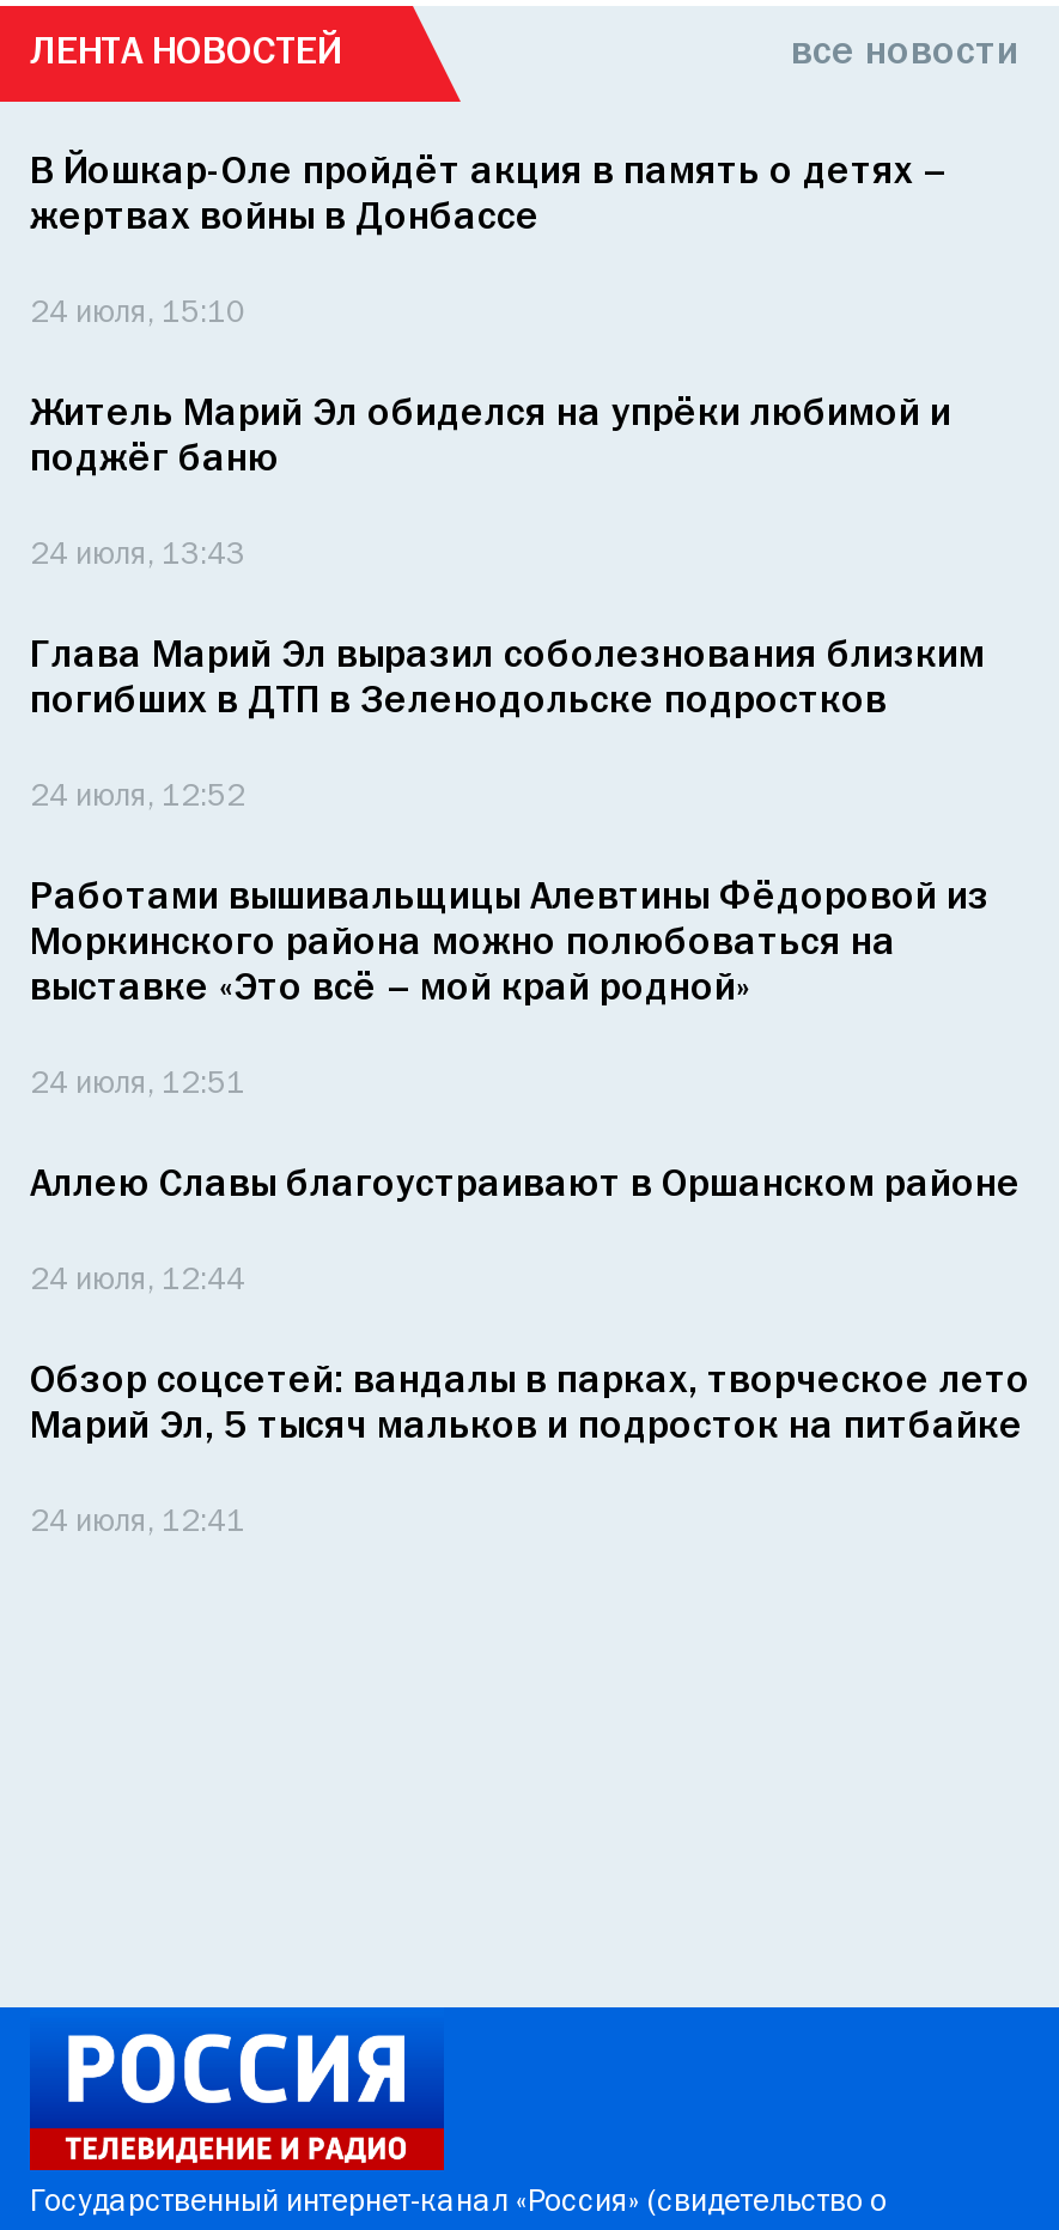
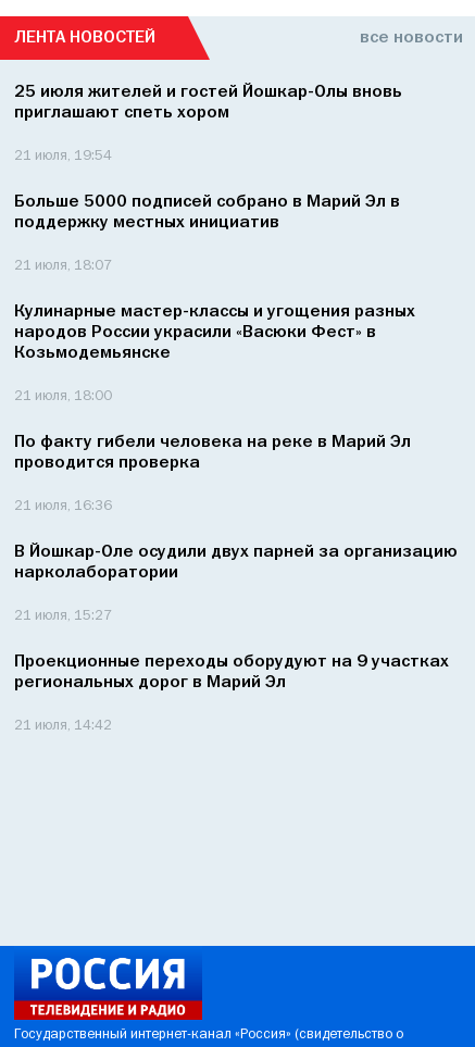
[30,157,947,236] В Йошкар-Оле пройдёт акция в память о детях – | жертвах войны в Донбассе -> [14,85,402,121] 25 июля жителей и гостей Йошкар-Олы вновь | приглашают спеть хором
[30,300,245,327] 24 июля, 15:10 -> [14,150,112,162] 21 июля, 19:54
[30,399,951,478] Житель Марий Эл обиделся на упрёки любимой и | поджёг баню -> [14,195,400,230] Больше 5000 подписей собрано в Марий Эл в | поддержку местных инициатив
[30,542,245,569] 24 июля, 13:43 -> [14,260,112,272] 21 июля, 18:07
[30,640,985,719] Глава Марий Эл выразил соболезнования близким | погибших в ДТП в Зеленодольске подростков -> [14,304,415,361] Кулинарные мастер-классы и угощения разных | народов России украсили «Васюки Фест» в | Козьмодемьянске
[30,784,245,810] 24 июля, 12:52 -> [14,390,112,402] 21 июля, 18:00
[30,882,990,1007] Работами вышивальщицы Алевтины Фёдоровой из | Моркинского района можно полюбоваться на | выставке «Это всё – мой край родной» -> [14,435,411,471] По факту гибели человека на реке в Марий Эл | проводится проверка
[30,1071,245,1098] 24 июля, 12:51 -> [14,500,112,512] 21 июля, 16:36
[30,1169,1021,1203] Аллею Славы благоустраивают в Оршанском районе -> [14,545,458,581] В Йошкар-Оле осудили двух парней за организацию | нарколаборатории
[30,1268,245,1294] 24 июля, 12:44 -> [14,610,112,622] 21 июля, 15:27
[30,1366,1030,1445] Обзор соцсетей: вандалы в парках, творческое лето | Марий Эл, 5 тысяч мальков и подросток на питбайке -> [14,655,449,690] Проекционные переходы оборудуют на 9 участках | региональных дорог в Марий Эл
[30,1509,245,1536] 24 июля, 12:41 -> [14,720,112,732] 21 июля, 14:42

